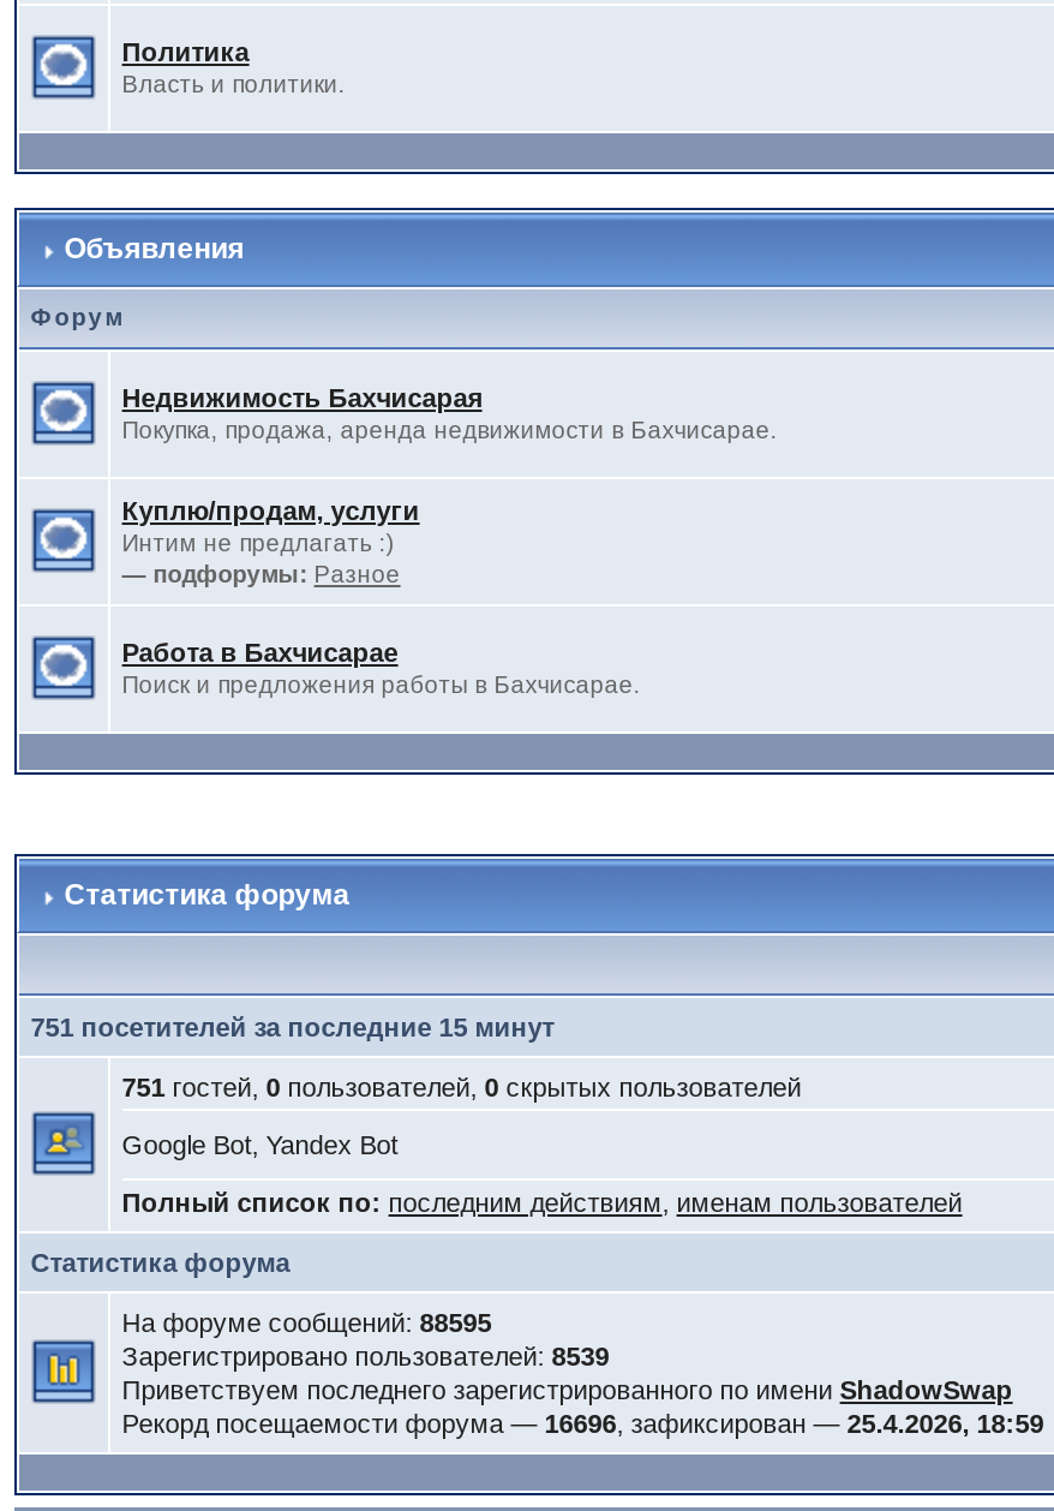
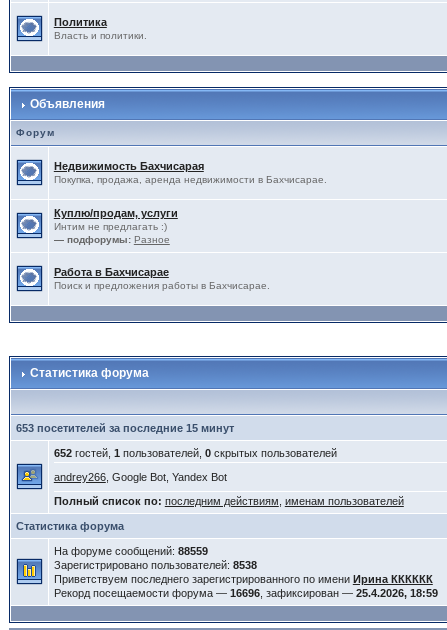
[31,1013,554,1041] 751 посетителей за последние 15 минут -> [16,422,234,434] 653 посетителей за последние 15 минут
[122,1073,801,1101] 751 гостей, 0 пользователей, 0 скрытых пользователей -> [54,447,337,459] 652 гостей, 1 пользователей, 0 скрытых пользователей
[122,1130,398,1159] Google Bot, Yandex Bot -> [54,471,227,483] andrey266, Google Bot, Yandex Bot
[122,1308,1013,1404] На форуме сообщений: 88595 | Зарегистрировано пользователей: 8539 | Приветствуем последнего зарегистрированного по имени ShadowSwap -> [54,545,433,585] На форуме сообщений: 88559 | Зарегистрировано пользователей: 8538 | Приветствуем последнего зарегистрированного по имени Ирина КККККК

